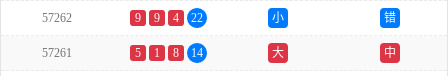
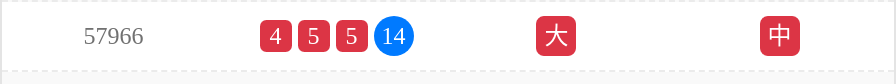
[42,11,160,25] 57262 | 9 | 9 -> [84,22,144,50] 57966
[42,11,396,60] 22 | 小 | 错 | 57261 -> none
[154,46,179,60] 1 | 8 -> [346,22,358,50] 5

